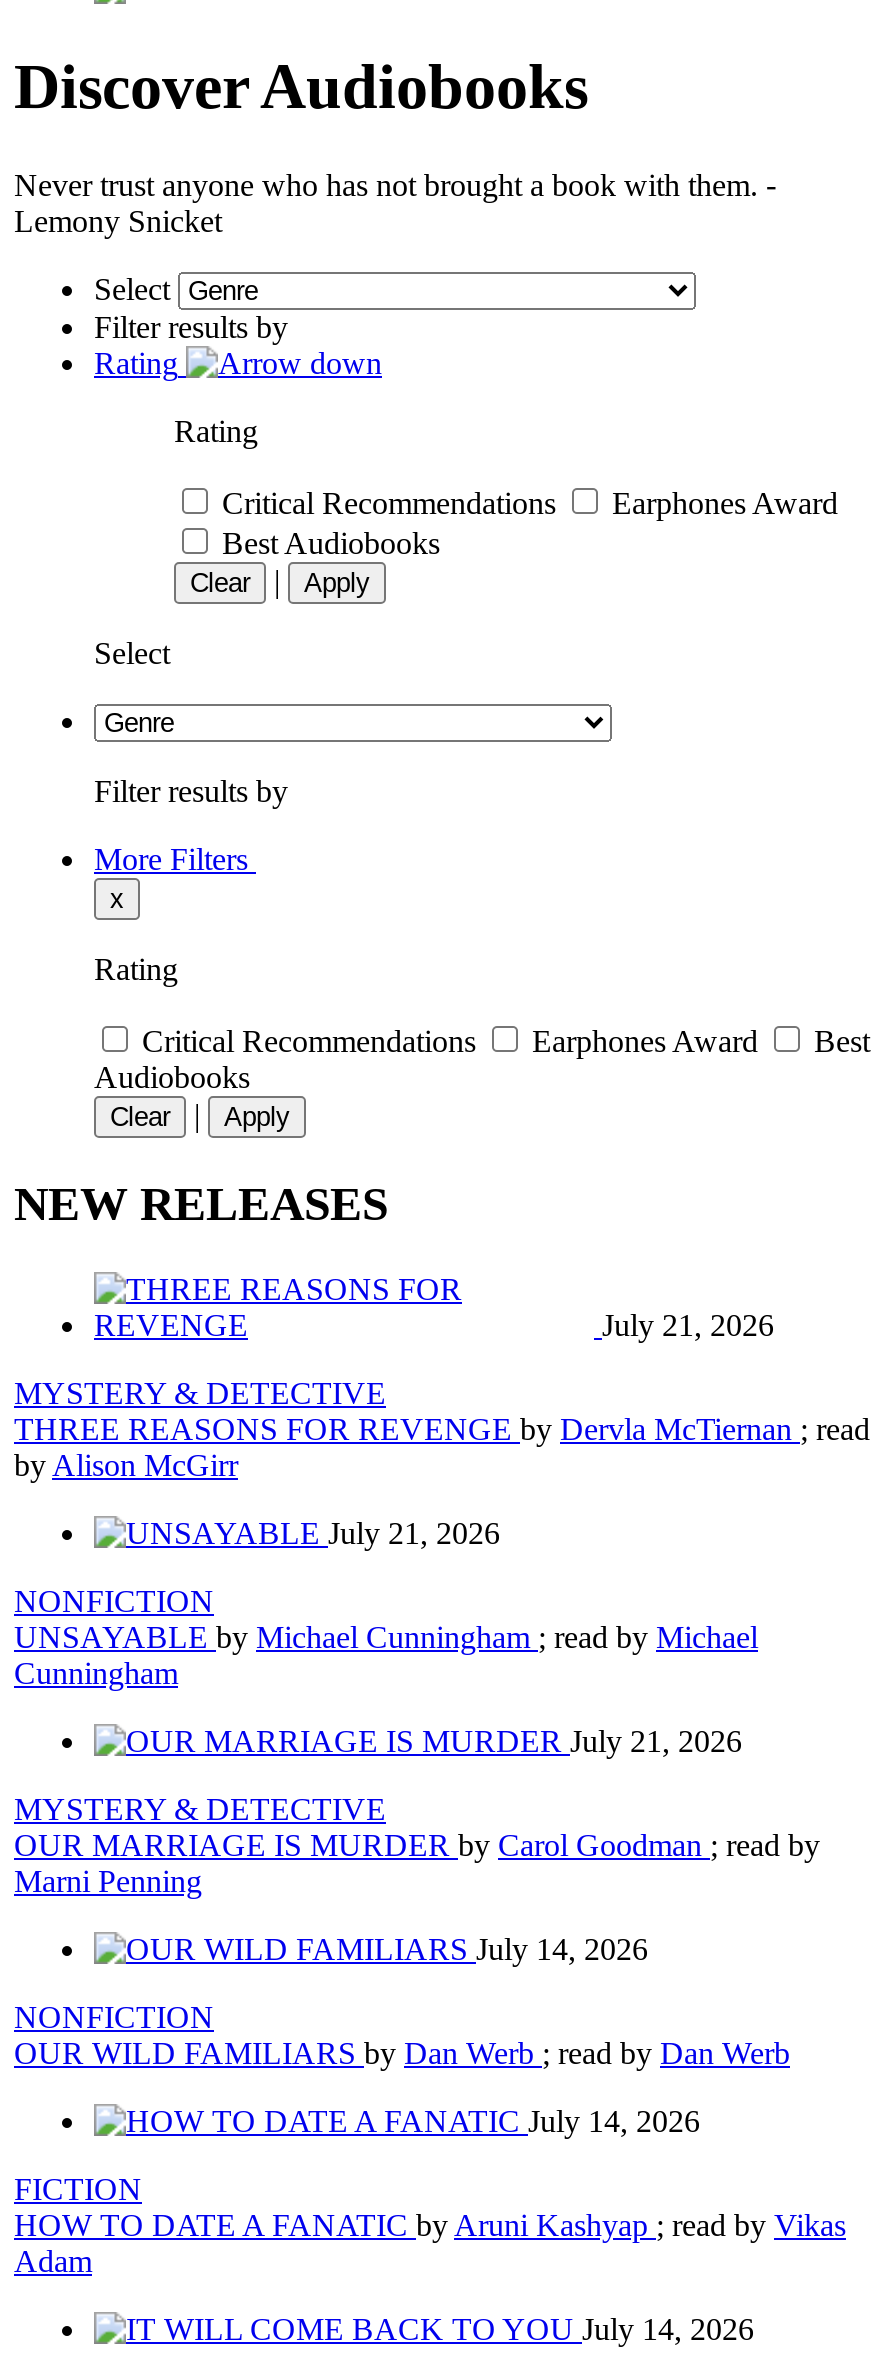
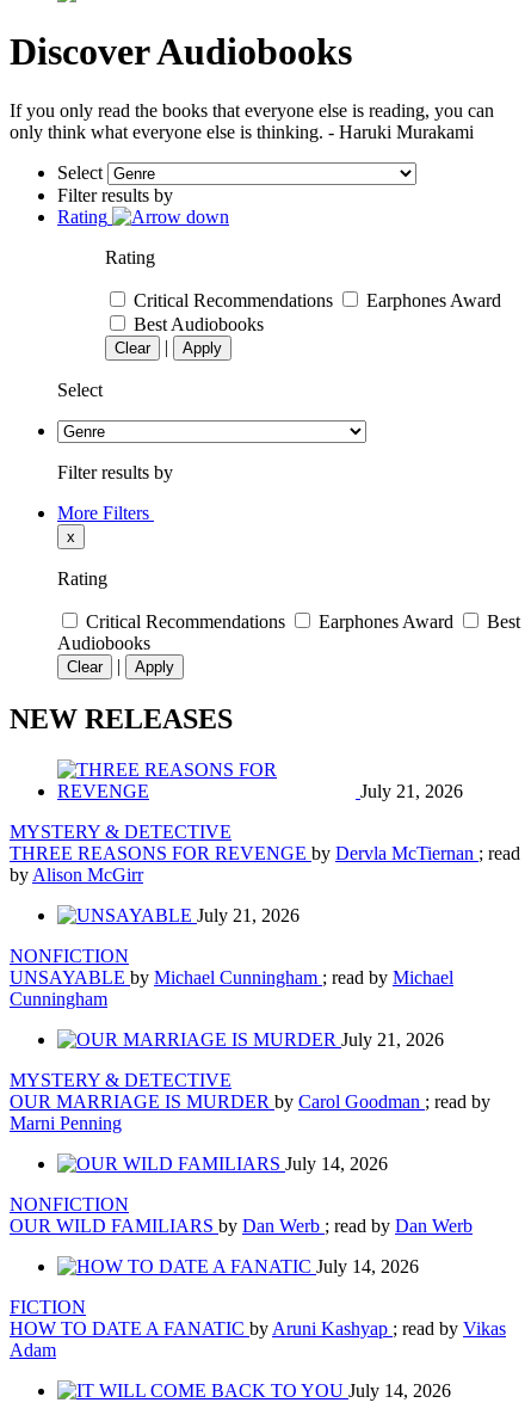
[14,168,776,238] Never trust anyone who has not brought a book with them. - | Lemony Snicket -> [10,100,494,142] If you only read the books that everyone else is reading, you can | only think what everyone else is thinking. - Haruki Murakami

